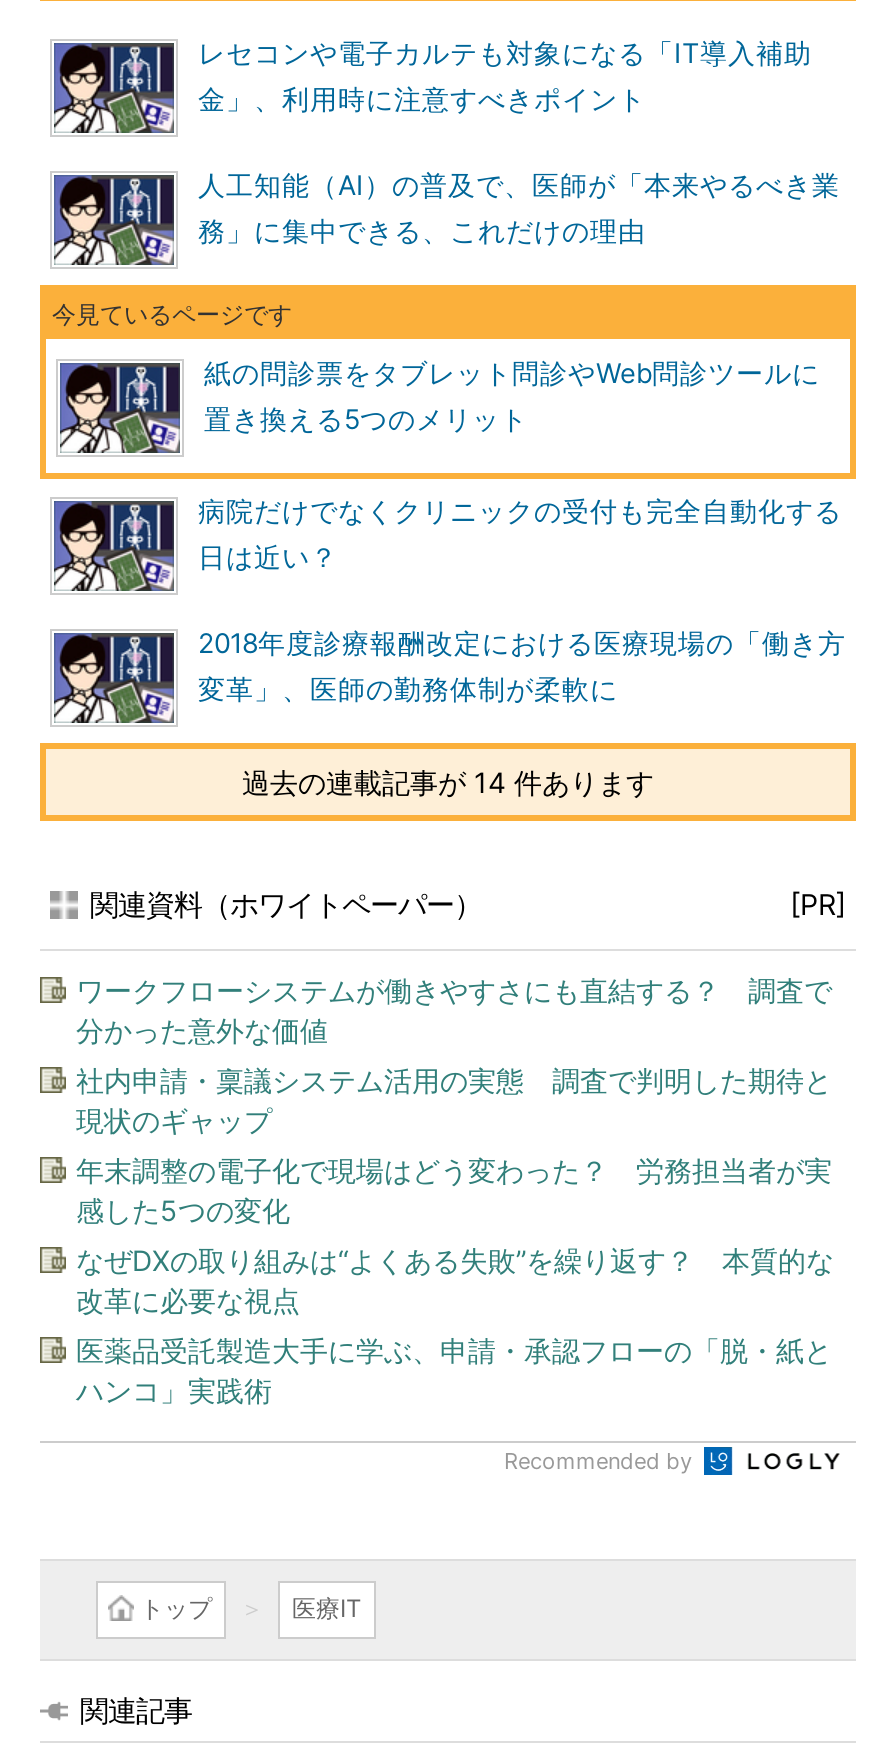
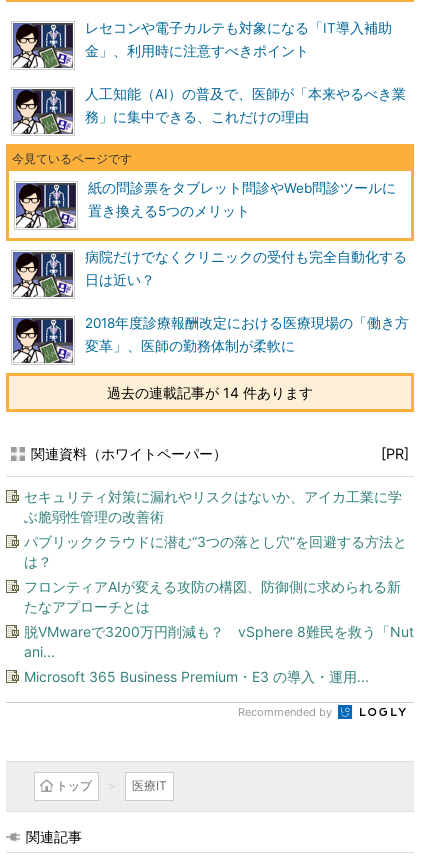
[76,973,832,1047] ワークフローシステムが働きやすさにも直結する？ 調査で | 分かった意外な価値 -> [24,488,402,525] セキュリティ対策に漏れやリスクはないか、アイカ工業に学 | ぶ脆弱性管理の改善術
[76,1063,832,1137] 社内申請・稟議システム活用の実態 調査で判明した期待と | 現状のギャップ -> [24,533,407,570] パブリッククラウドに潜む“3つの落とし穴”を回避する方法と | は？
[76,1153,832,1227] 年末調整の電子化で現場はどう変わった？ 労務担当者が実 | 感した5つの変化 -> [24,578,401,615] フロンティアAIが変える攻防の構図、防御側に求められる新 | たなアプローチとは
[76,1243,834,1317] なぜDXの取り組みは“よくある失敗”を繰り返す？ 本質的な | 改革に必要な視点 -> [24,623,414,660] 脱VMwareで3200万円削減も？ vSphere 8難民を救う「Nut | ani...
[76,1333,832,1407] 医薬品受託製造大手に学ぶ、申請・承認フローの「脱・紙と | ハンコ」実践術 -> [24,668,369,685] Microsoft 365 Business Premium・E3 の導入・運用...

